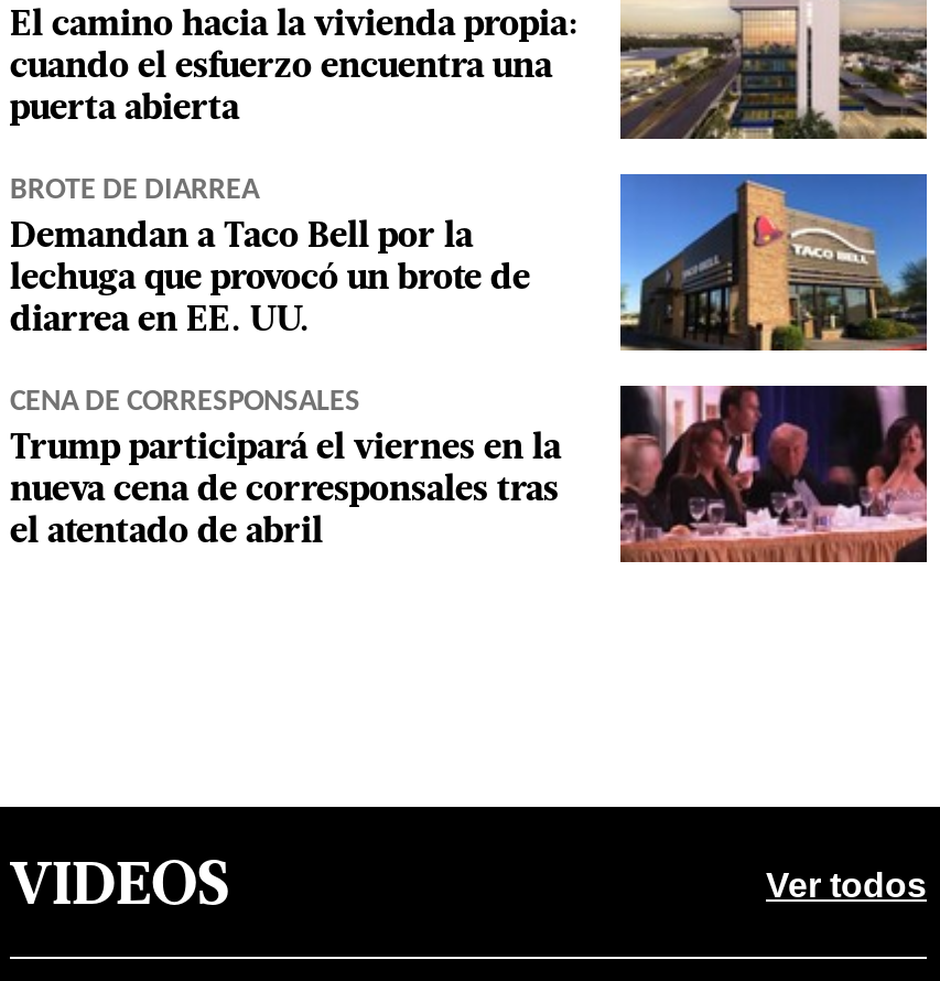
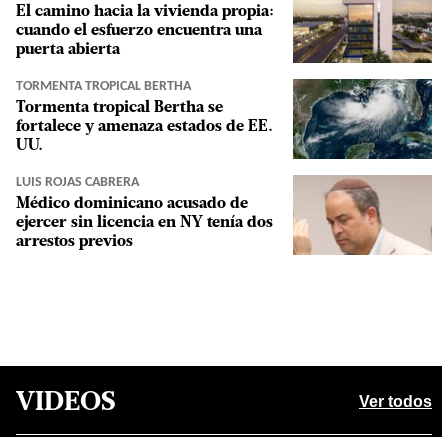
[10,172,929,353] [image] | BROTE DE DIARREA | Demandan a Taco Bell por la | lechuga que provocó un brote de | diarrea en EE. UU. -> [16,78,433,160] [image] | TORMENTA TROPICAL BERTHA | Tormenta tropical Bertha se | fortalece y amenaza estados de EE. | UU.
[10,384,929,564] [image] | CENA DE CORRESPONSALES | Trump participará el viernes en la | nueva cena de corresponsales tras | el atentado de abril -> [16,175,432,255] [image] | LUIS ROJAS CABRERA | Médico dominicano acusado de | ejercer sin licencia en NY tenía dos | arrestos previos

